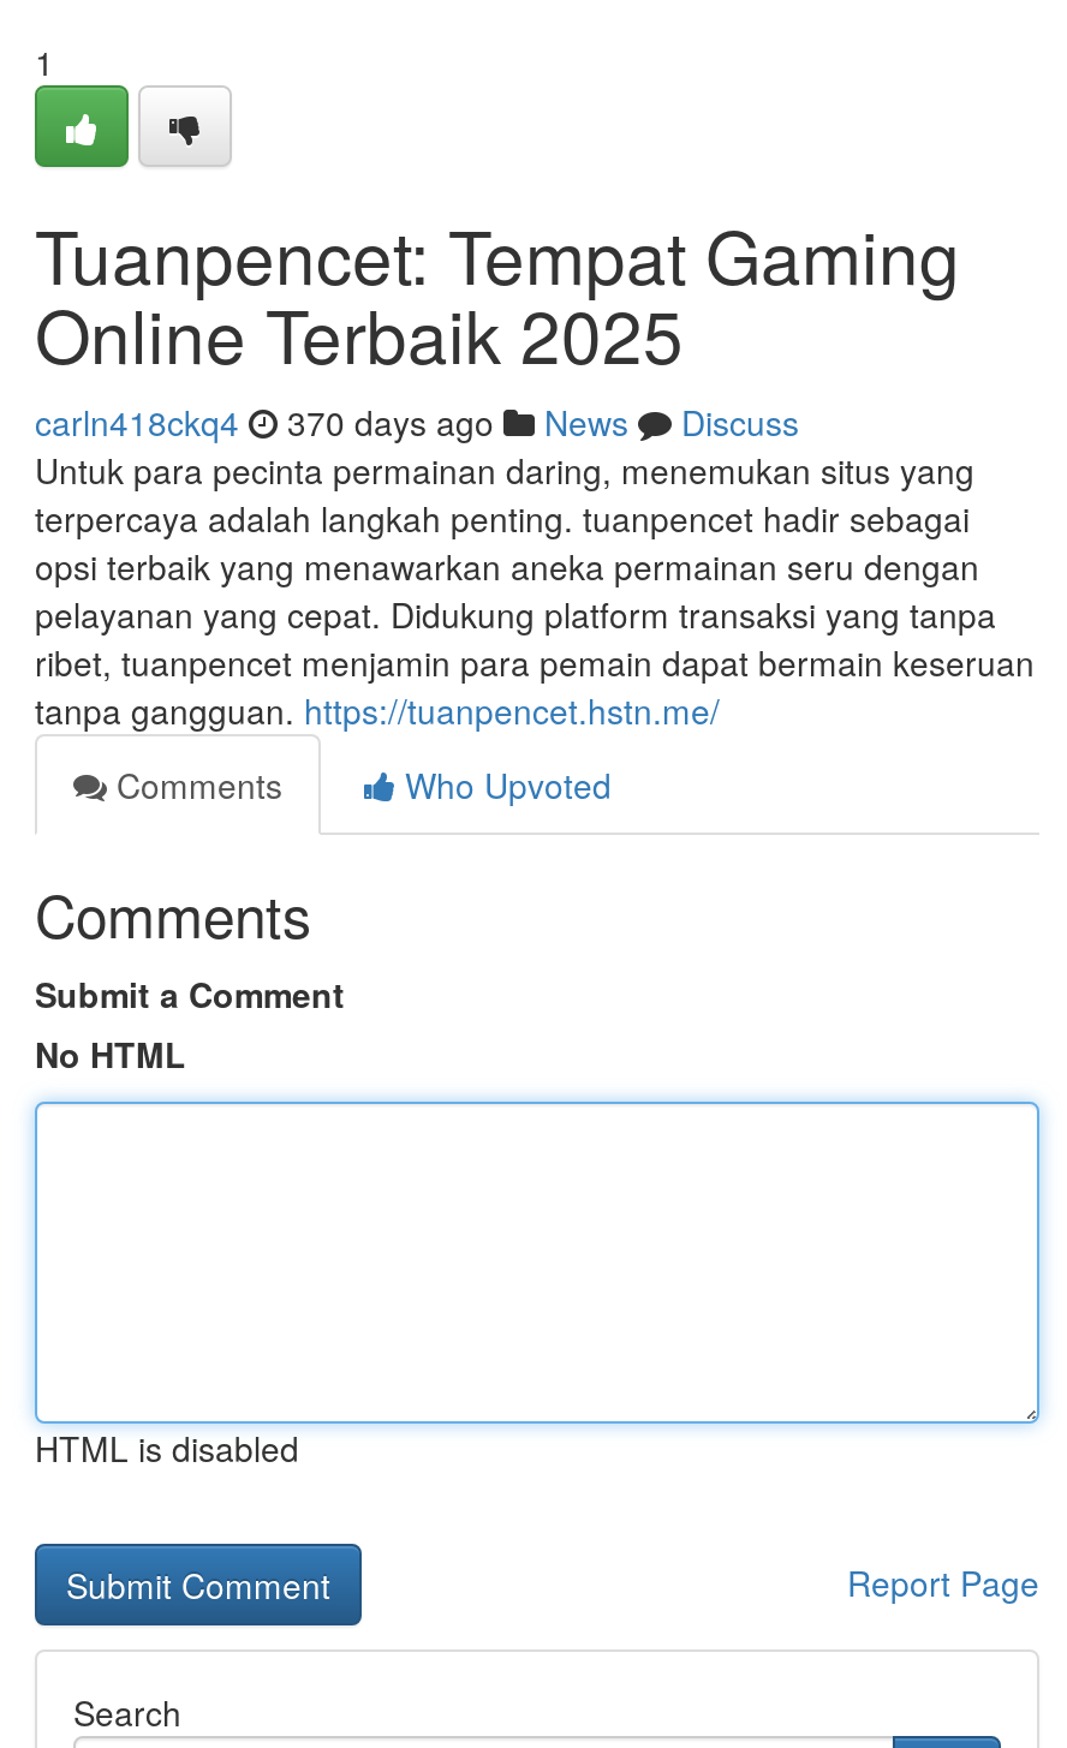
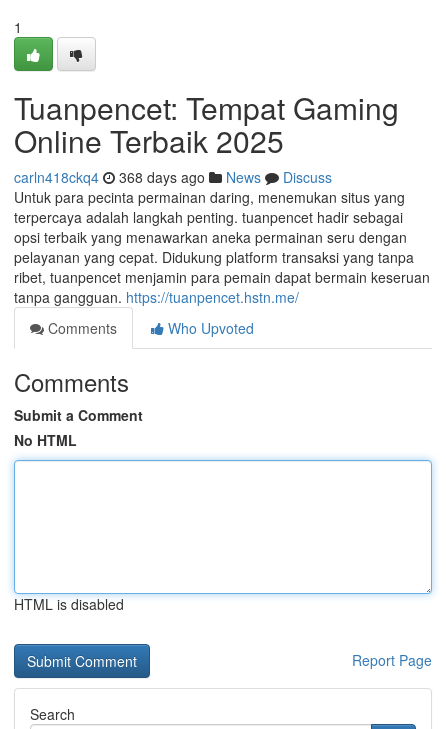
[35,398,799,446] carln418ckq4 370 days ago News Discuss -> [14,167,332,187] carln418ckq4 368 days ago News Discuss

